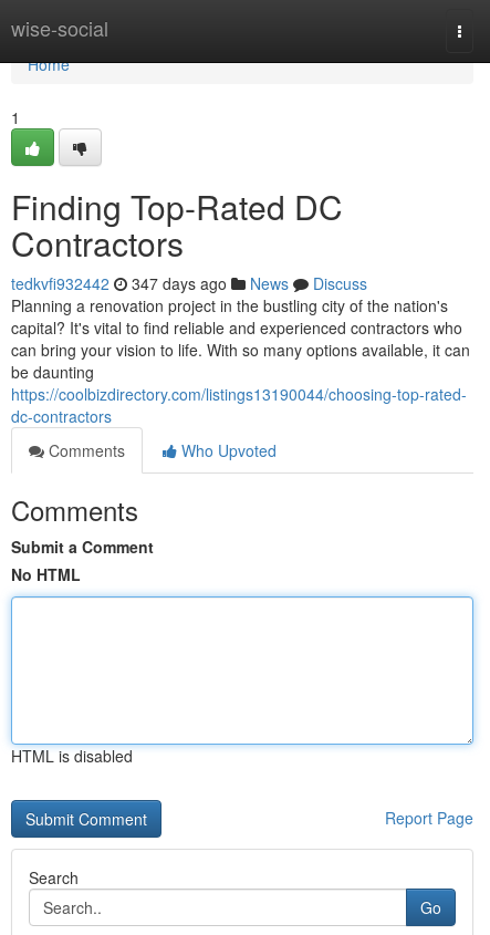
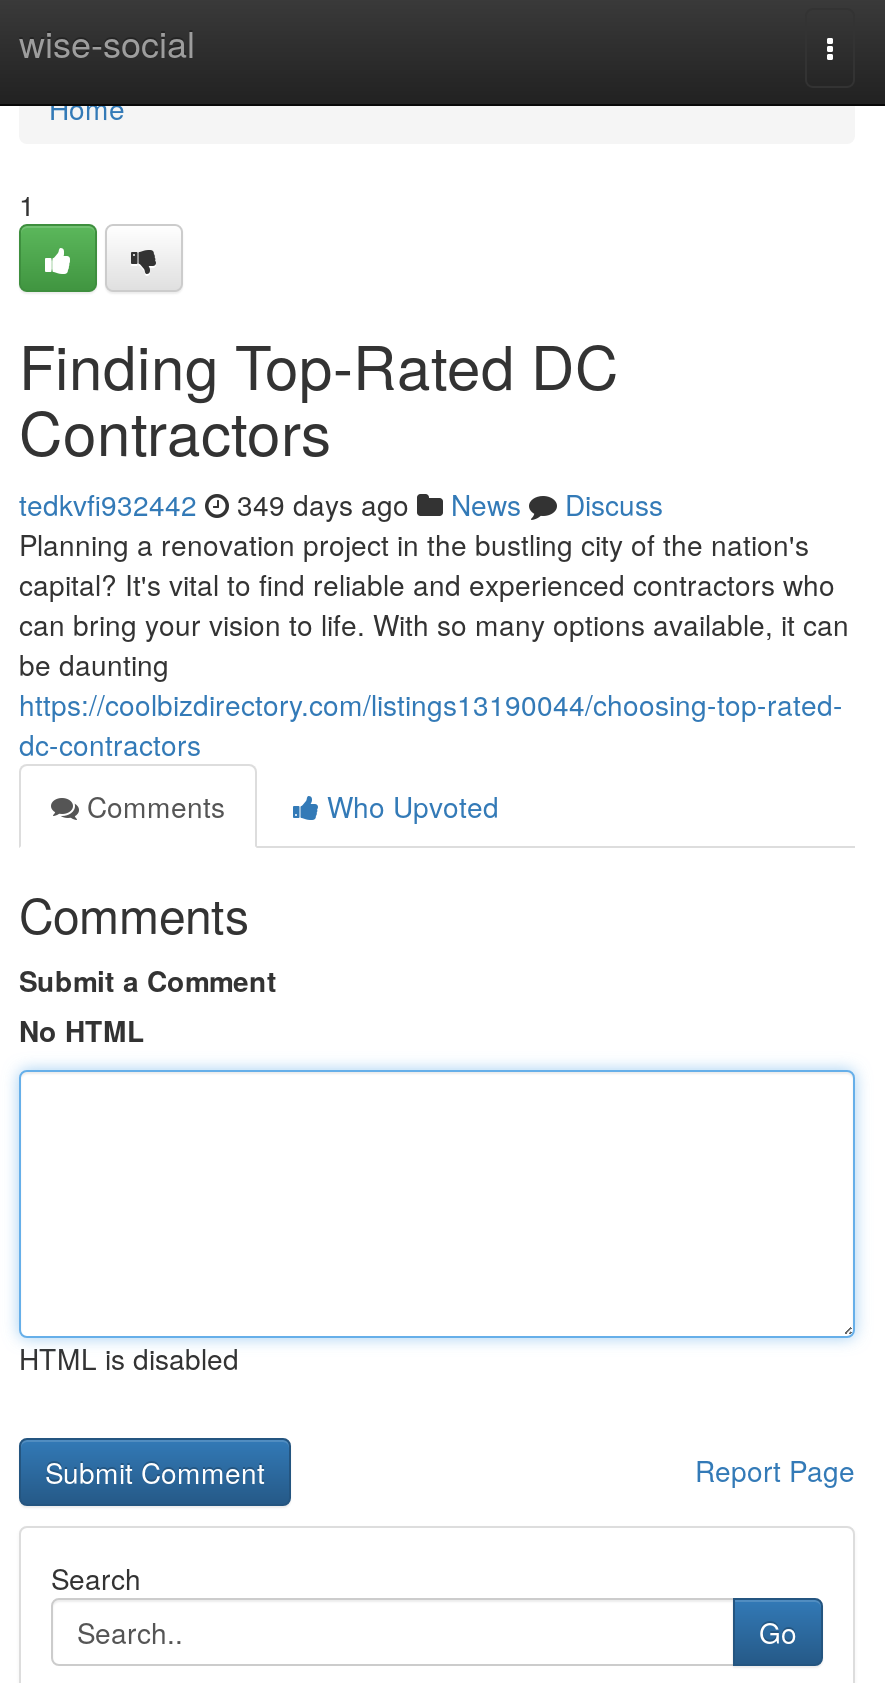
[11,272,367,294] tedkvfi932442 347 days ago News Discuss -> [19,484,663,524] tedkvfi932442 349 days ago News Discuss

